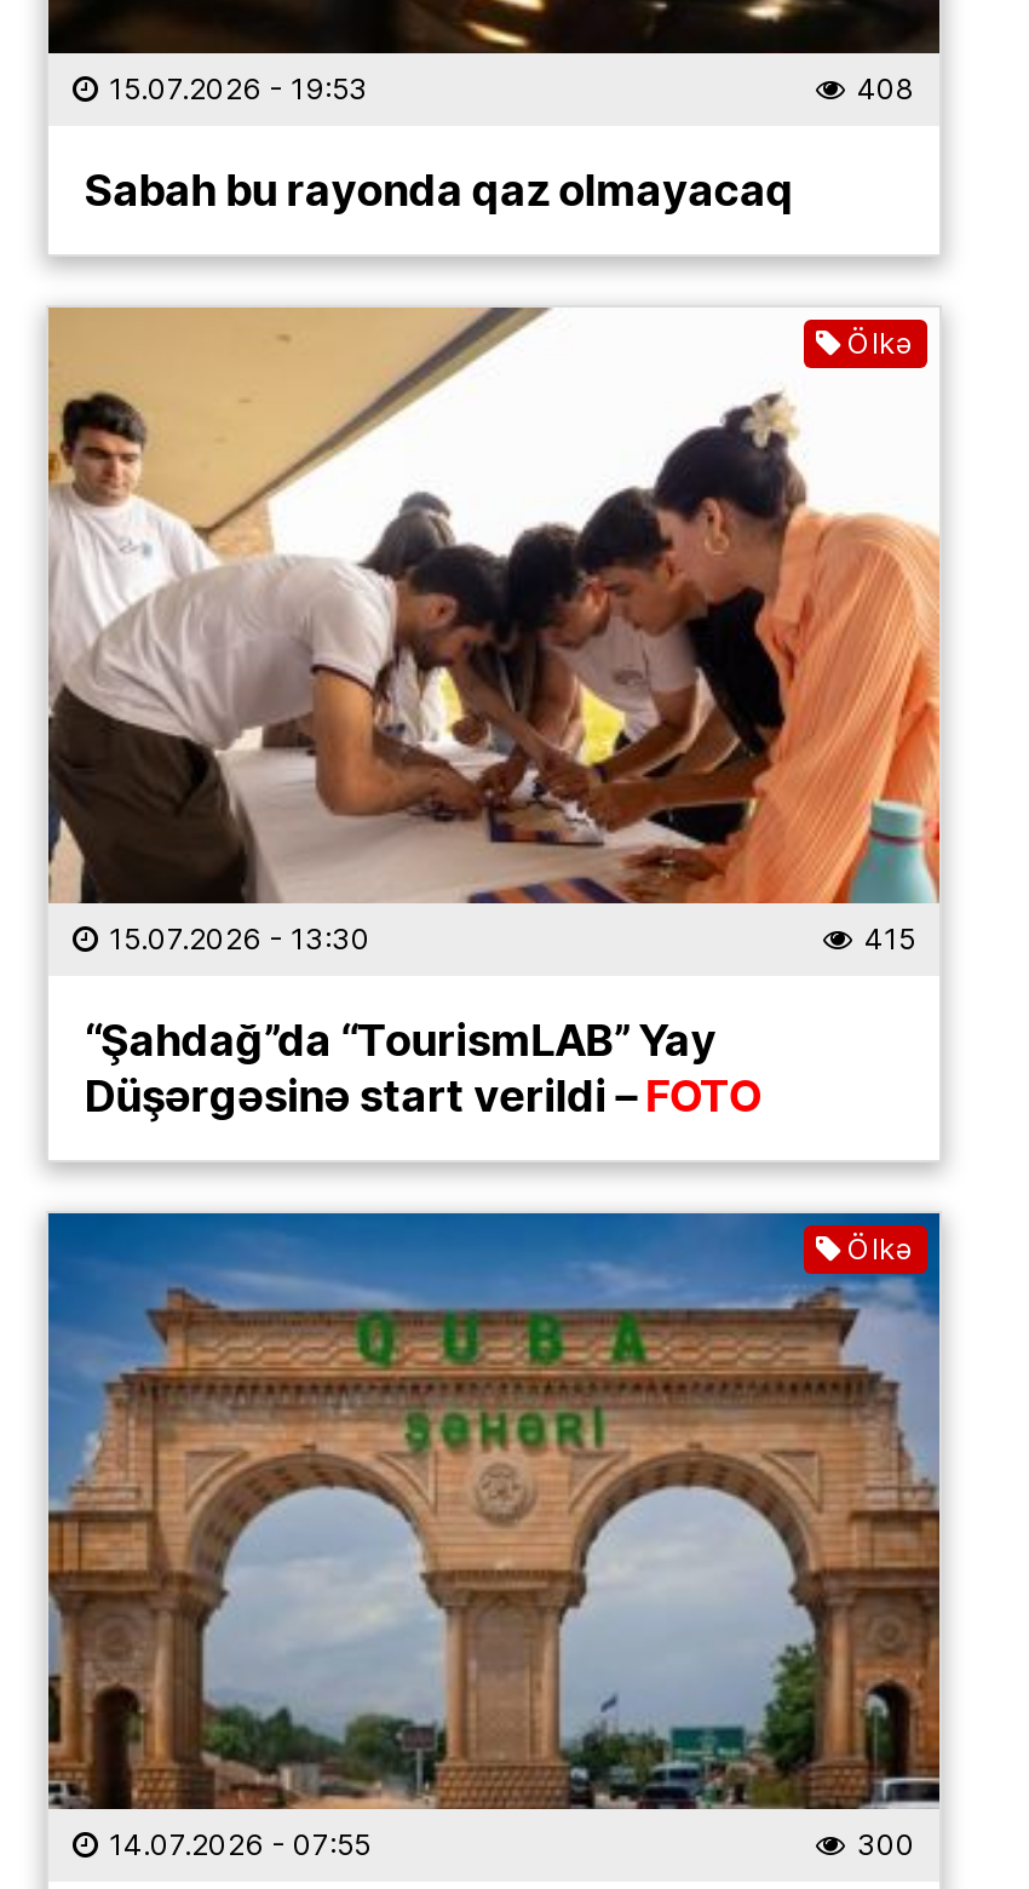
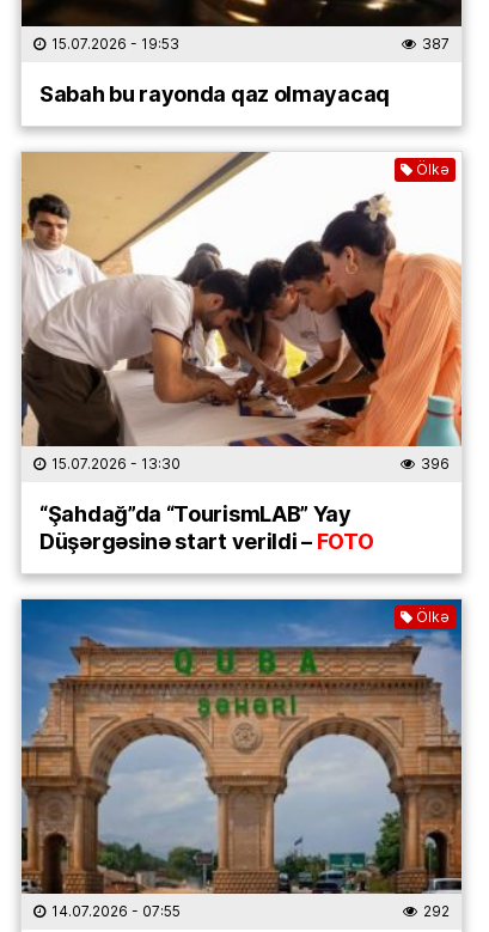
[857,68,915,109] 408 -> [422,34,450,54] 387
[864,918,915,959] 415 -> [421,454,450,474] 396
[857,1824,915,1865] 300 -> [423,901,450,921] 292

